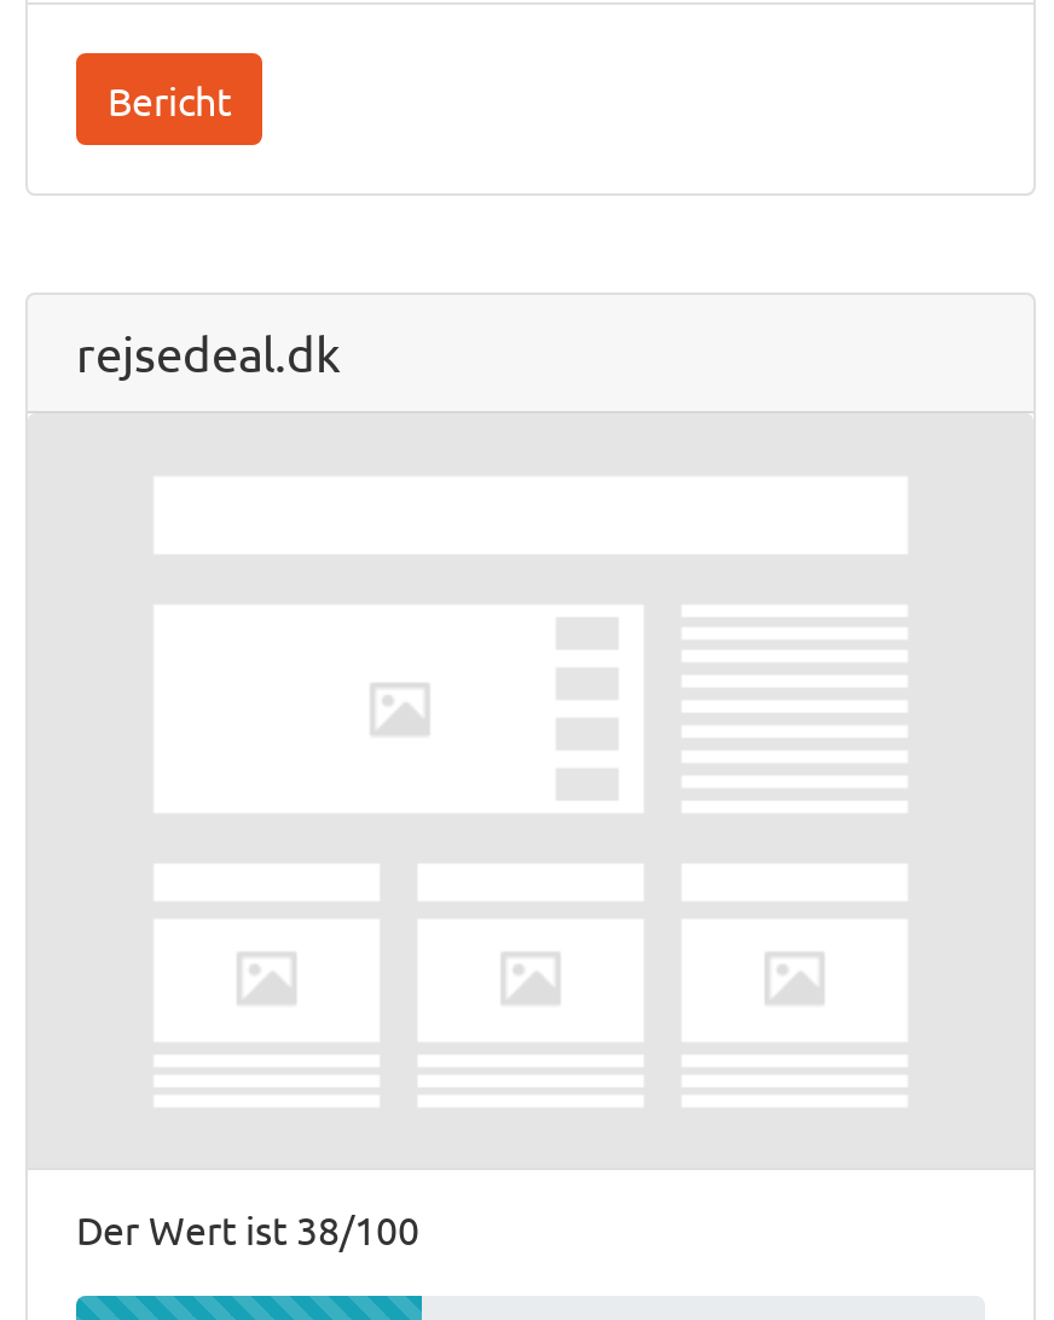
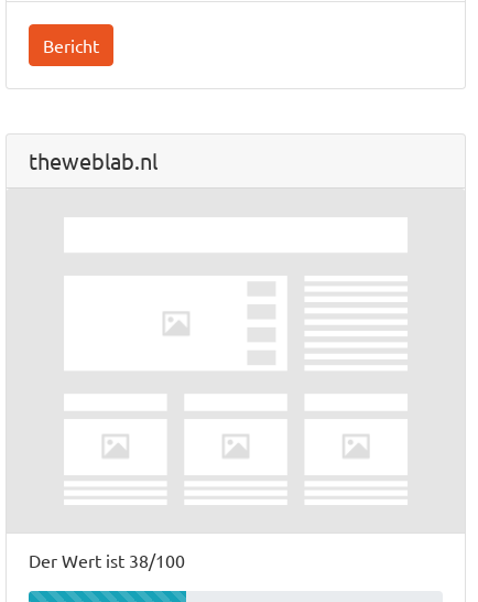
[76,322,340,382] rejsedeal.dk -> [29,147,157,174] theweblab.nl

